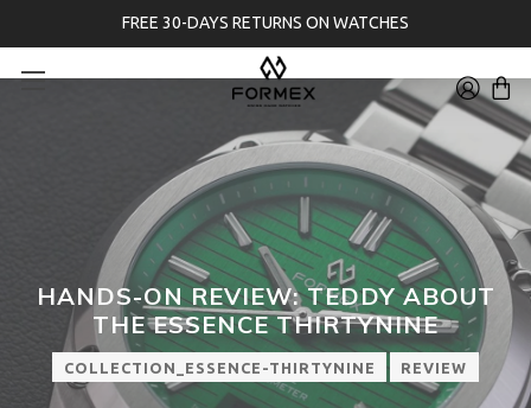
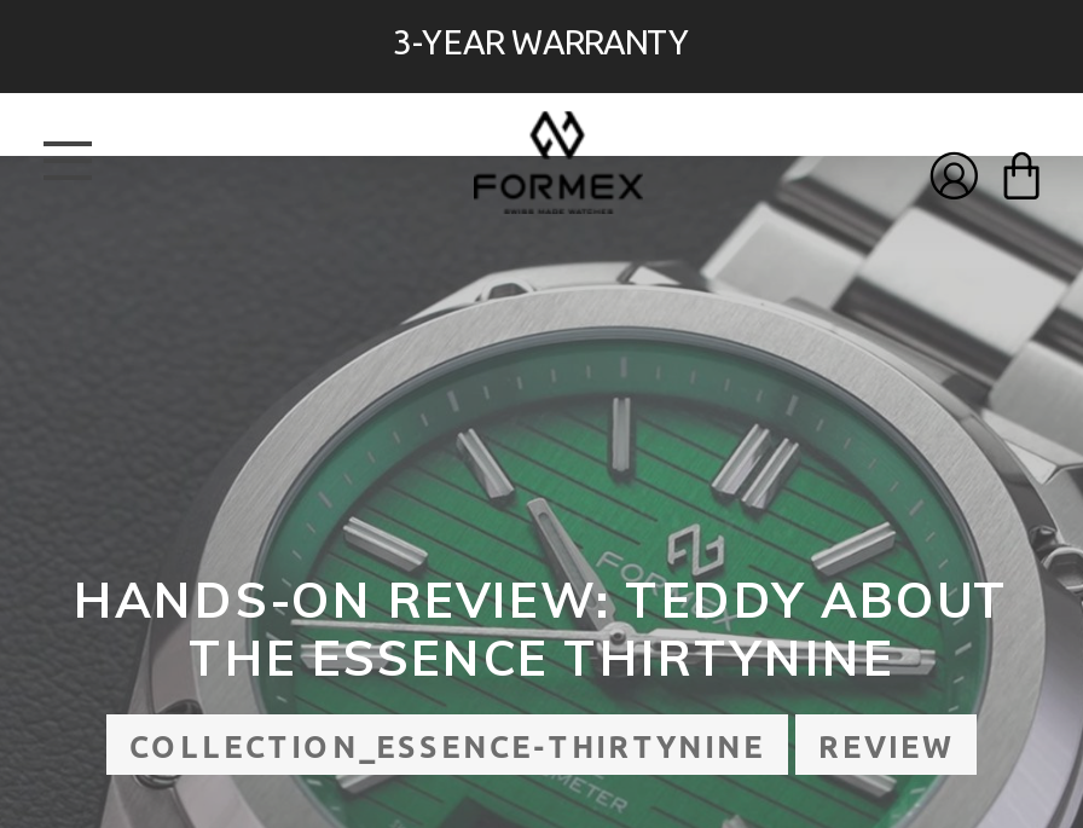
[122,13,409,32] FREE 30-DAYS RETURNS ON WATCHES -> [393,23,690,62] 3-YEAR WARRANTY

